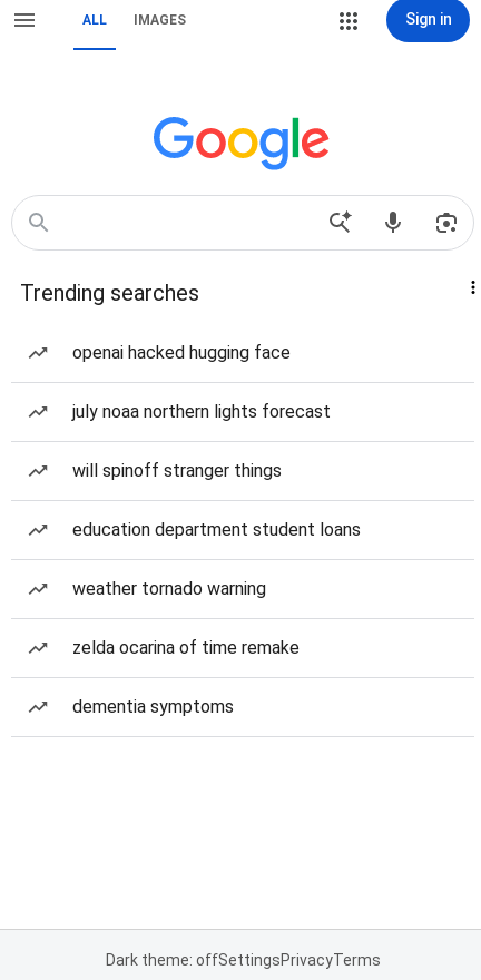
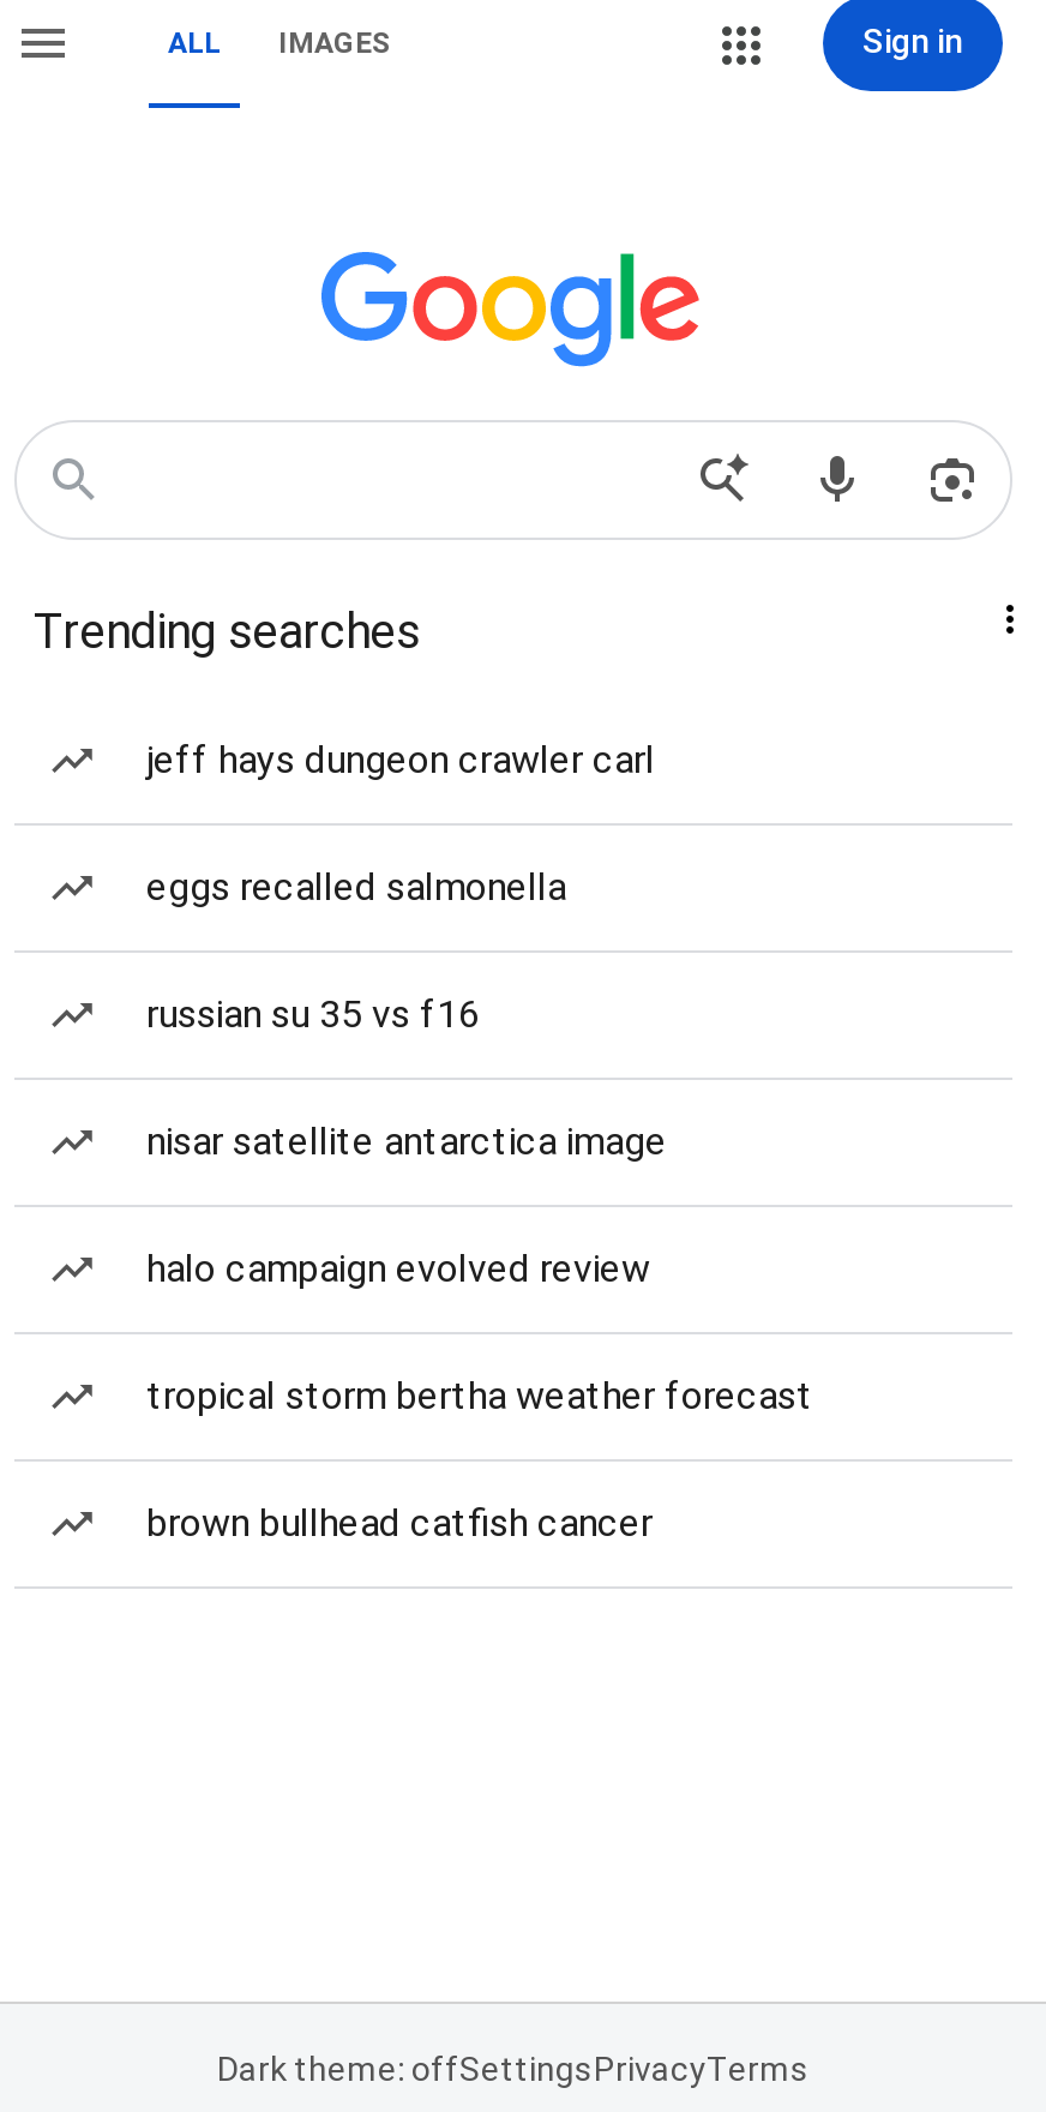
[72,342,291,363] openai hacked hugging face -> [146,737,655,782] jeff hays dungeon crawler carl
[72,401,331,422] july noaa northern lights forecast -> [146,864,566,910] eggs recalled salmonella
[72,460,282,481] will spinoff stranger things -> [146,991,480,1037] russian su 35 vs f16
[72,519,361,540] education department student loans -> [146,1118,667,1164] nisar satellite antarctica image
[72,578,266,599] weather tornado warning -> [146,1246,650,1291] halo campaign evolved review
[72,637,300,658] zelda ocarina of time remake -> [146,1373,813,1418] tropical storm bertha weather forecast
[72,696,234,717] dementia symptoms -> [146,1500,653,1546] brown bullhead catfish cancer

